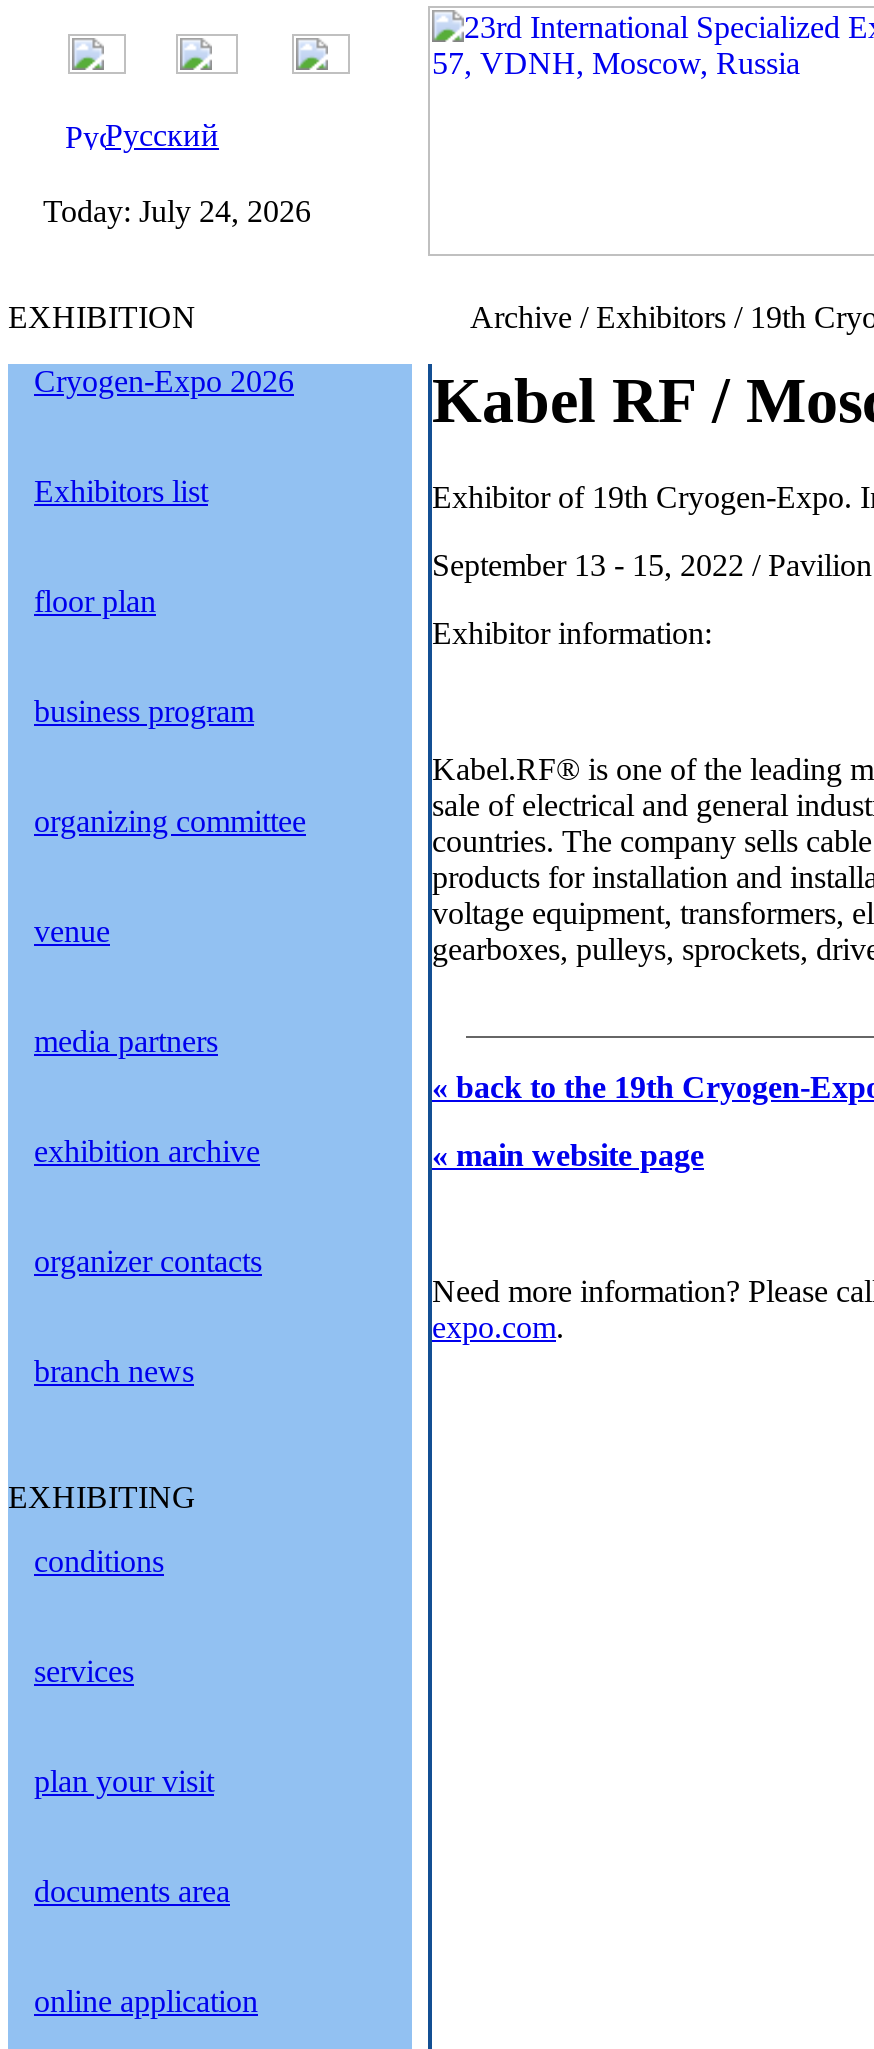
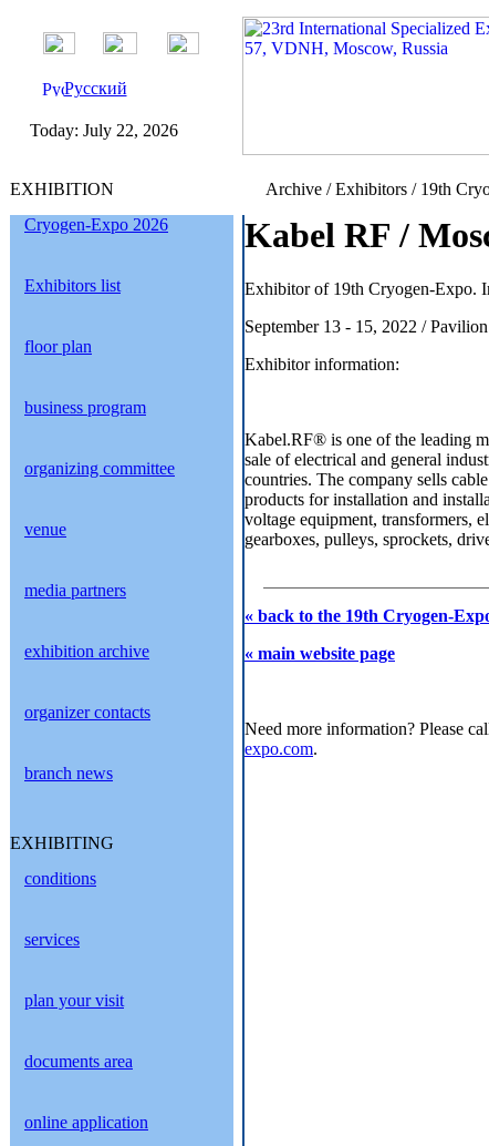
[43,194,311,228] Today: July 24, 2026 -> [29,121,178,140] Today: July 22, 2026

